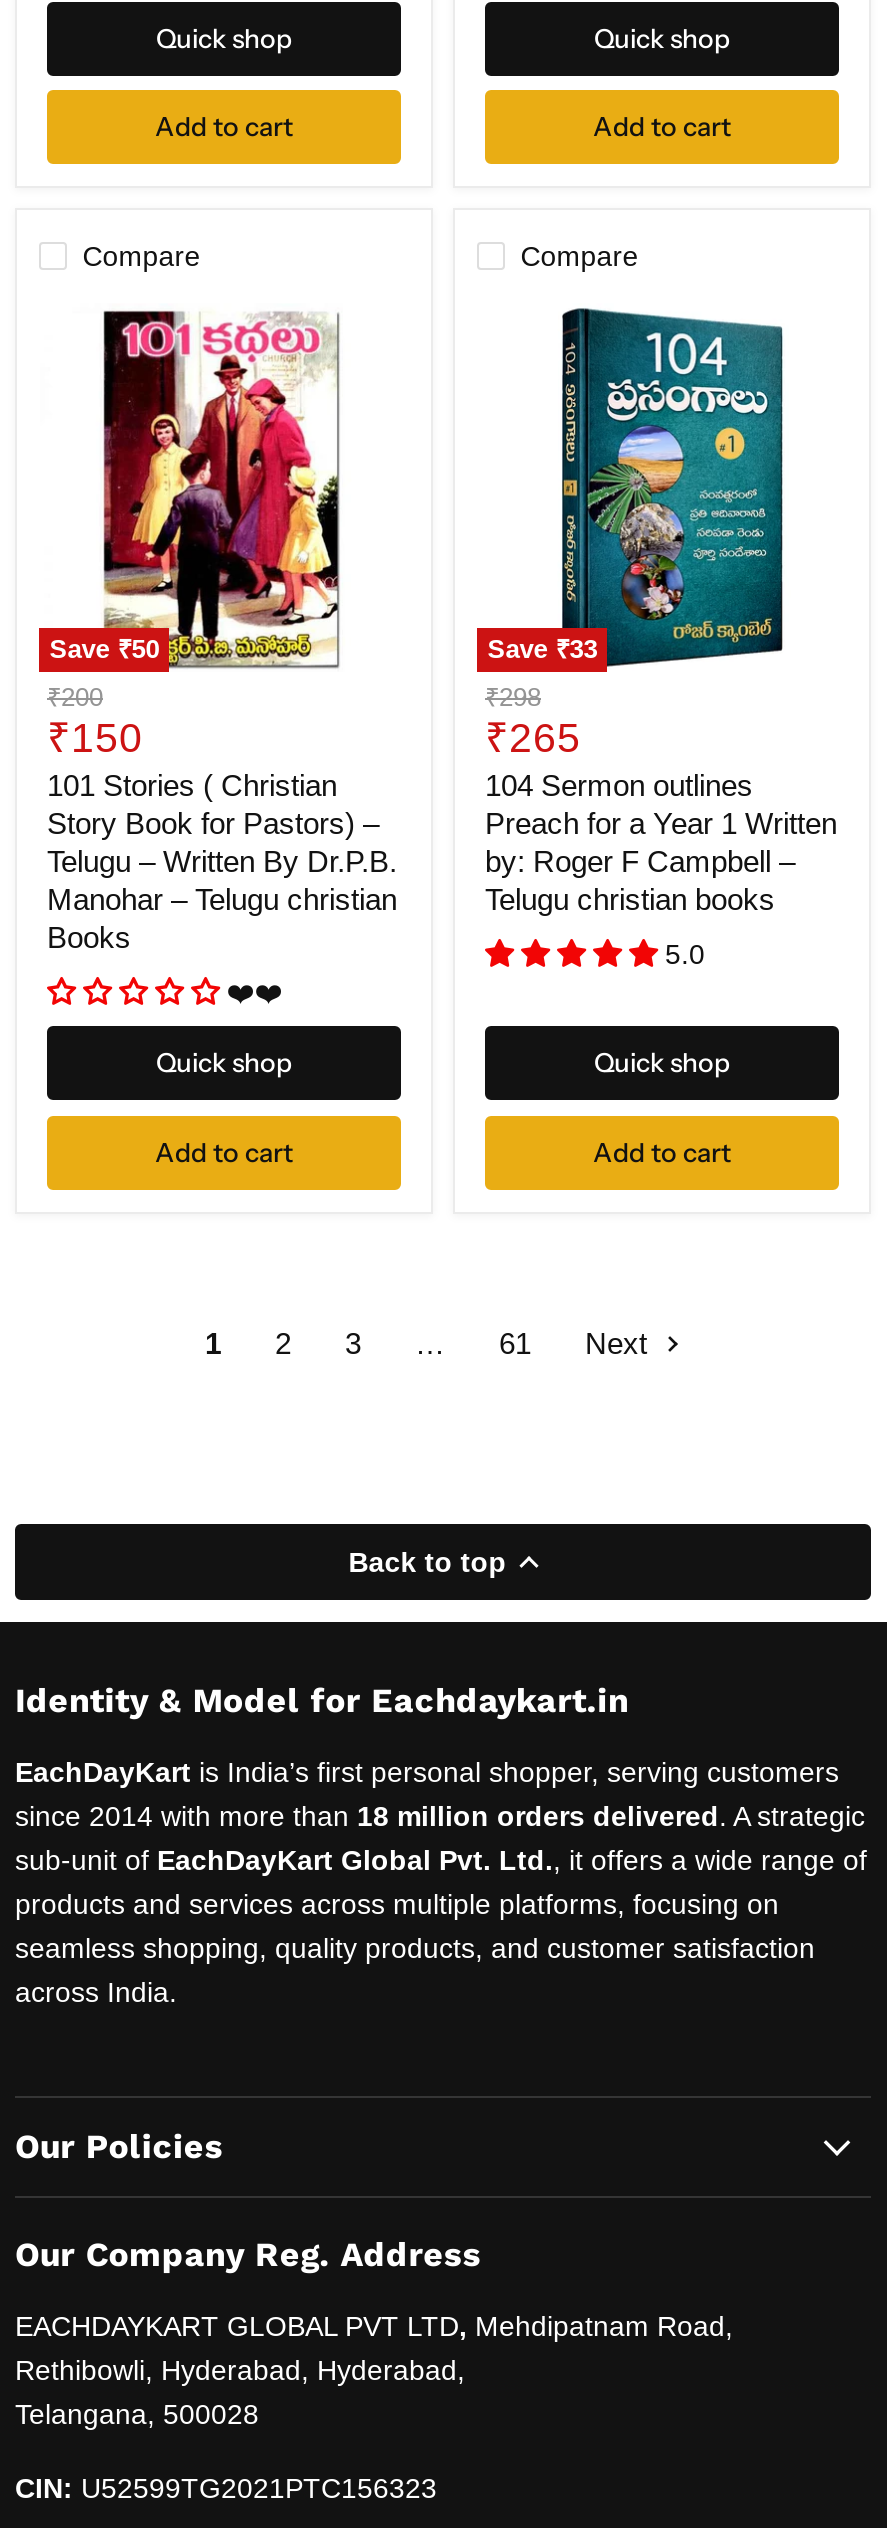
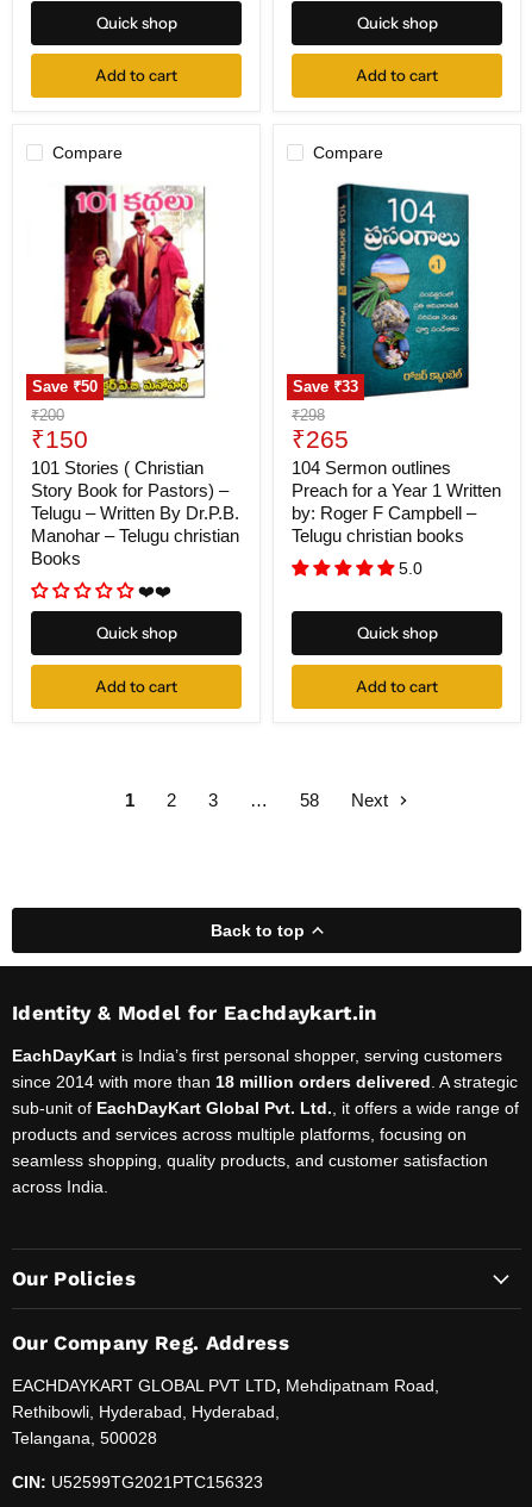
[499,1326,531,1360] 61 -> [300,790,319,810] 58

